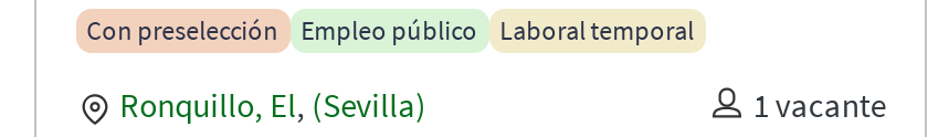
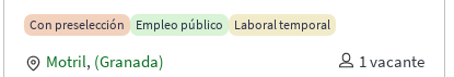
[120,84,427,126] Ronquillo, El, (Sevilla) -> [46,51,164,72] Motril, (Granada)

